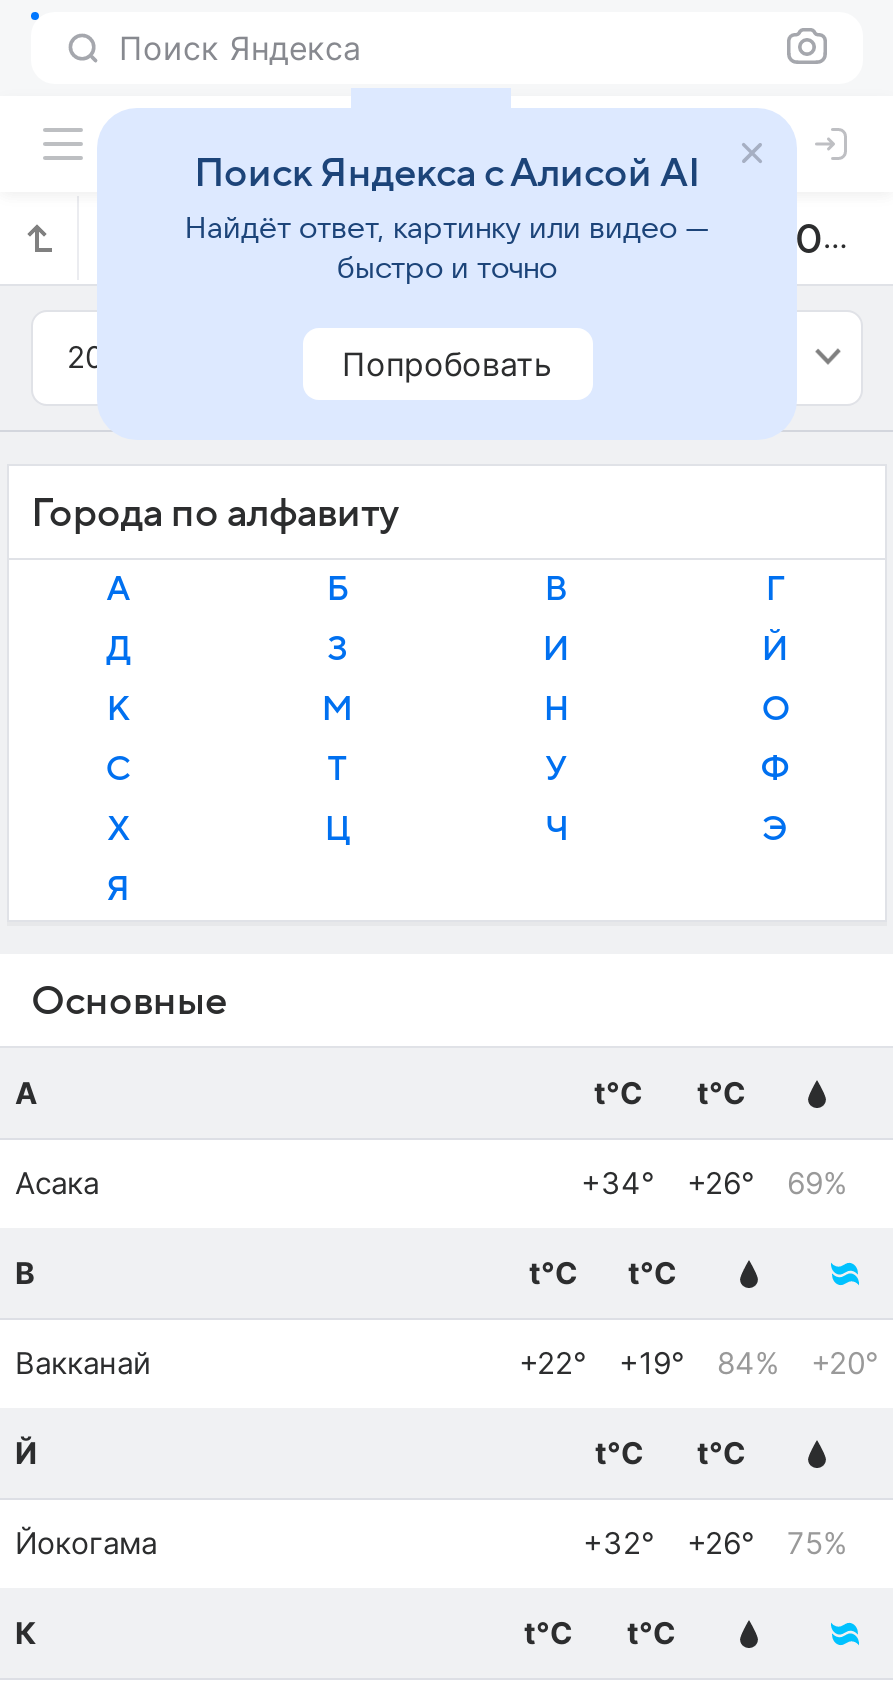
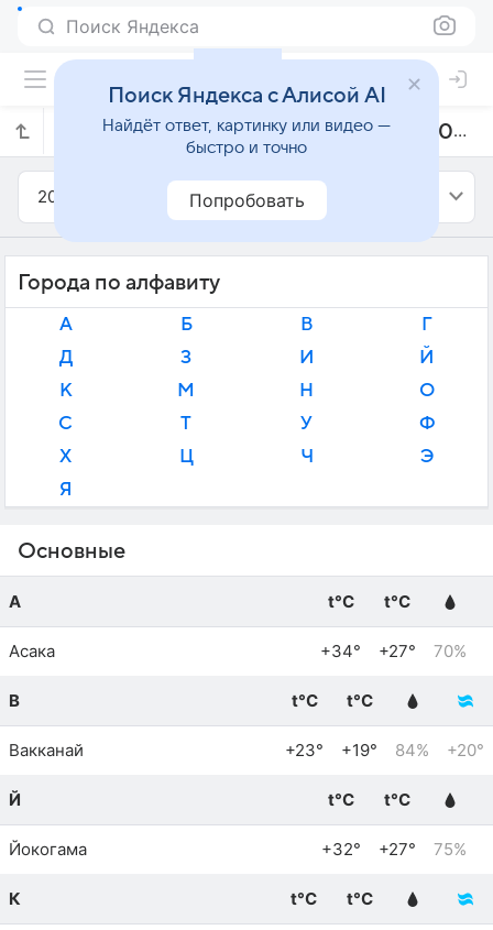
[687,1164,755,1202] +26° -> [379,641,416,661] +27°
[787,1164,847,1202] 69% -> [434,641,467,661] 70%
[519,1344,879,1382] +22° +19° 84% +20° -> [285,740,484,761] +23° +19° 84% +20°
[583,1524,847,1562] +32° +26° 75% -> [321,839,467,860] +32° +27° 75%

